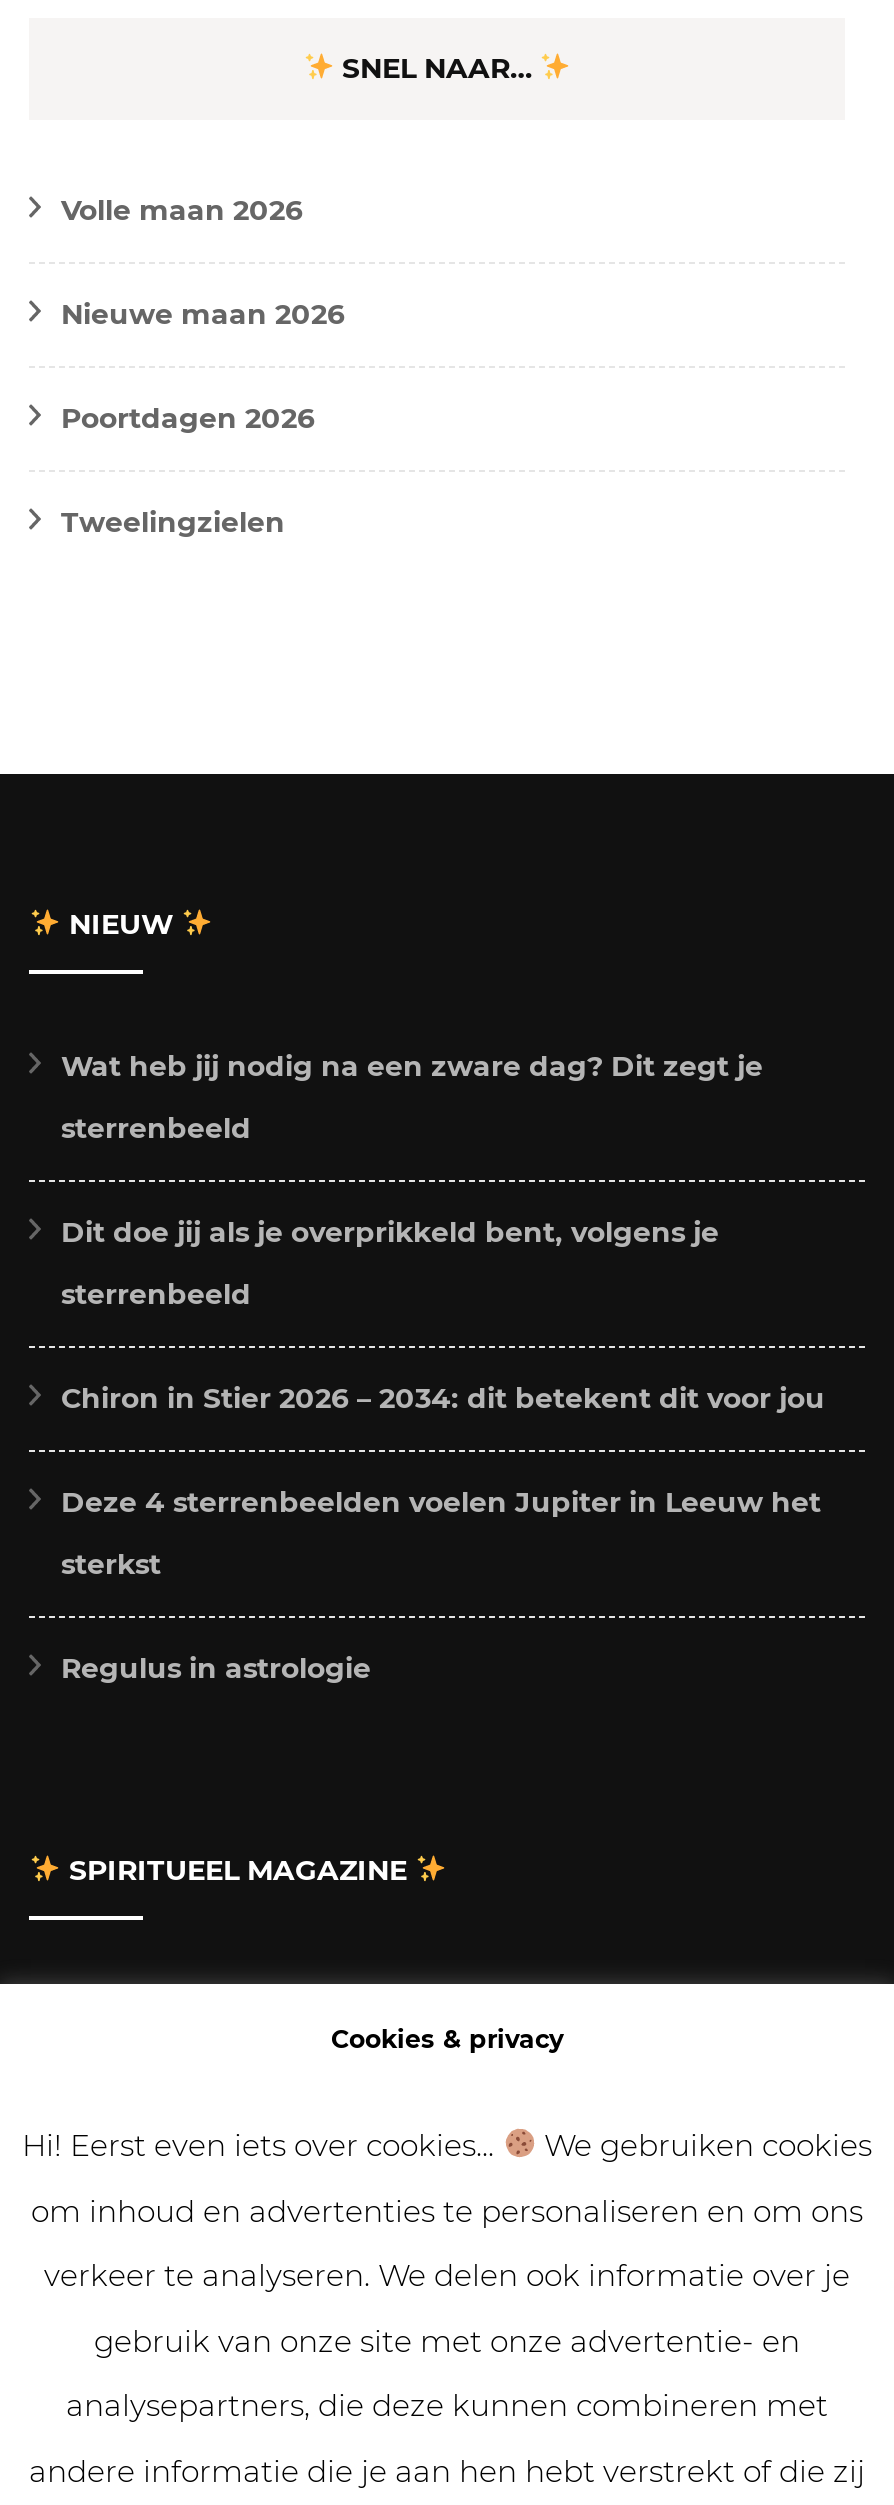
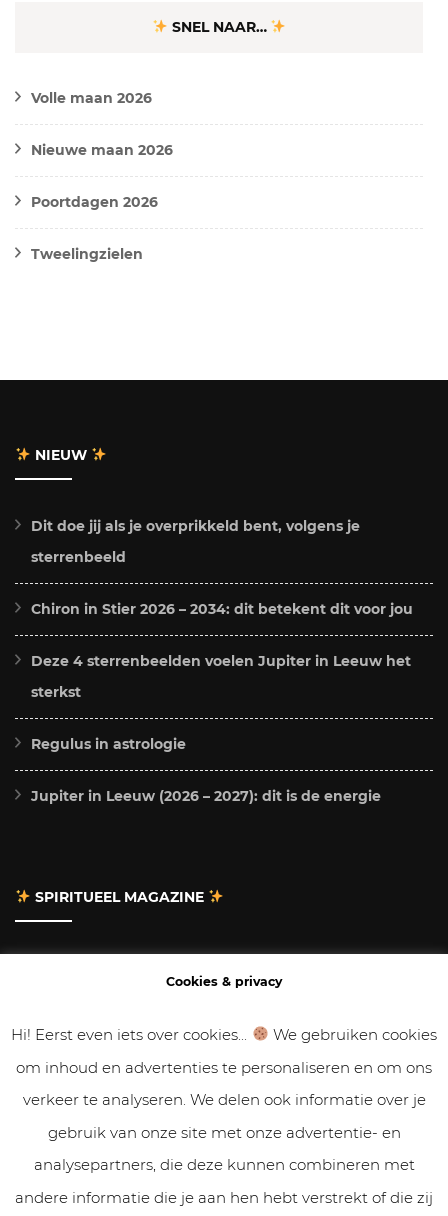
[61,1048,763,1146] Wat heb jij nodig na een zware dag? Dit zegt je | sterrenbeeld -> none
moved [61,1214,825,1686] -> [31,517,413,753]: Dit doe jij als je overprikkeld bent, volgens je | sterrenbeeld | Chiron in Stier 2026 – 2034: dit betekent dit voor jou | Deze 4 sterrenbeelden voelen Jupiter in Leeuw het | sterkst | Regulus in astrologie
none -> [31,787,381,805] Jupiter in Leeuw (2026 – 2027): dit is de energie

